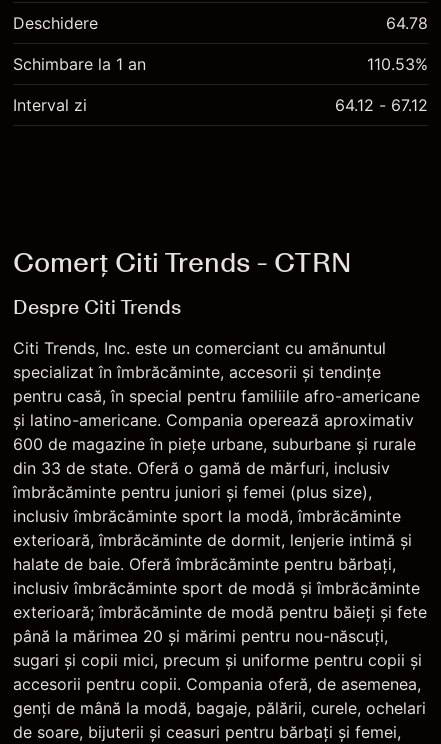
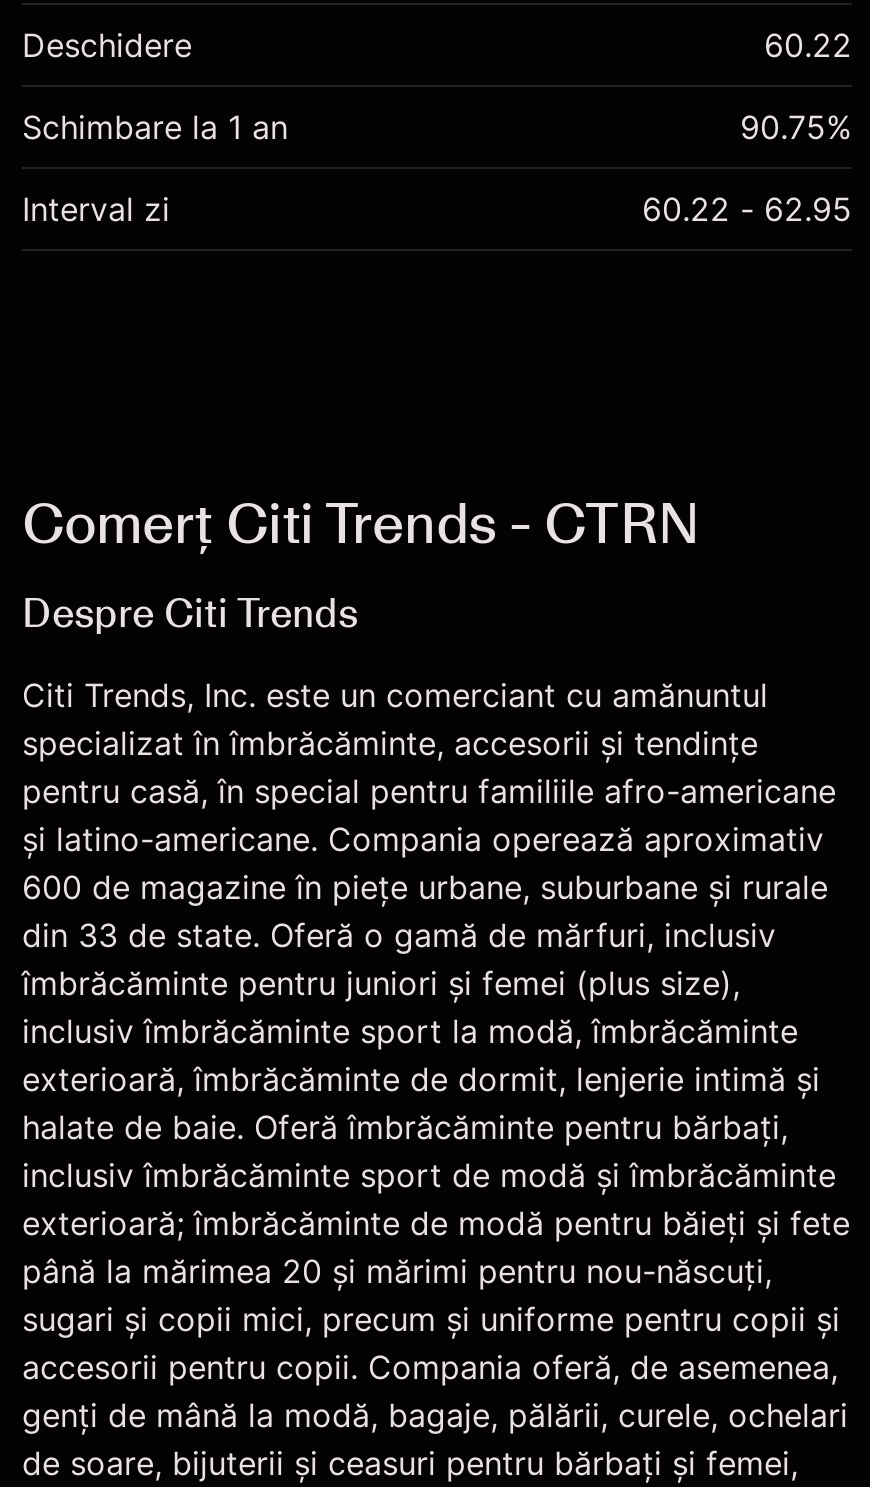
[386,13,428,33] 64.78 -> [764,25,852,65] 60.22
[367,54,428,74] 110.53% -> [740,107,852,147] 90.75%
[335,95,428,115] 64.12 - 67.12 -> [642,189,852,229] 60.22 - 62.95

